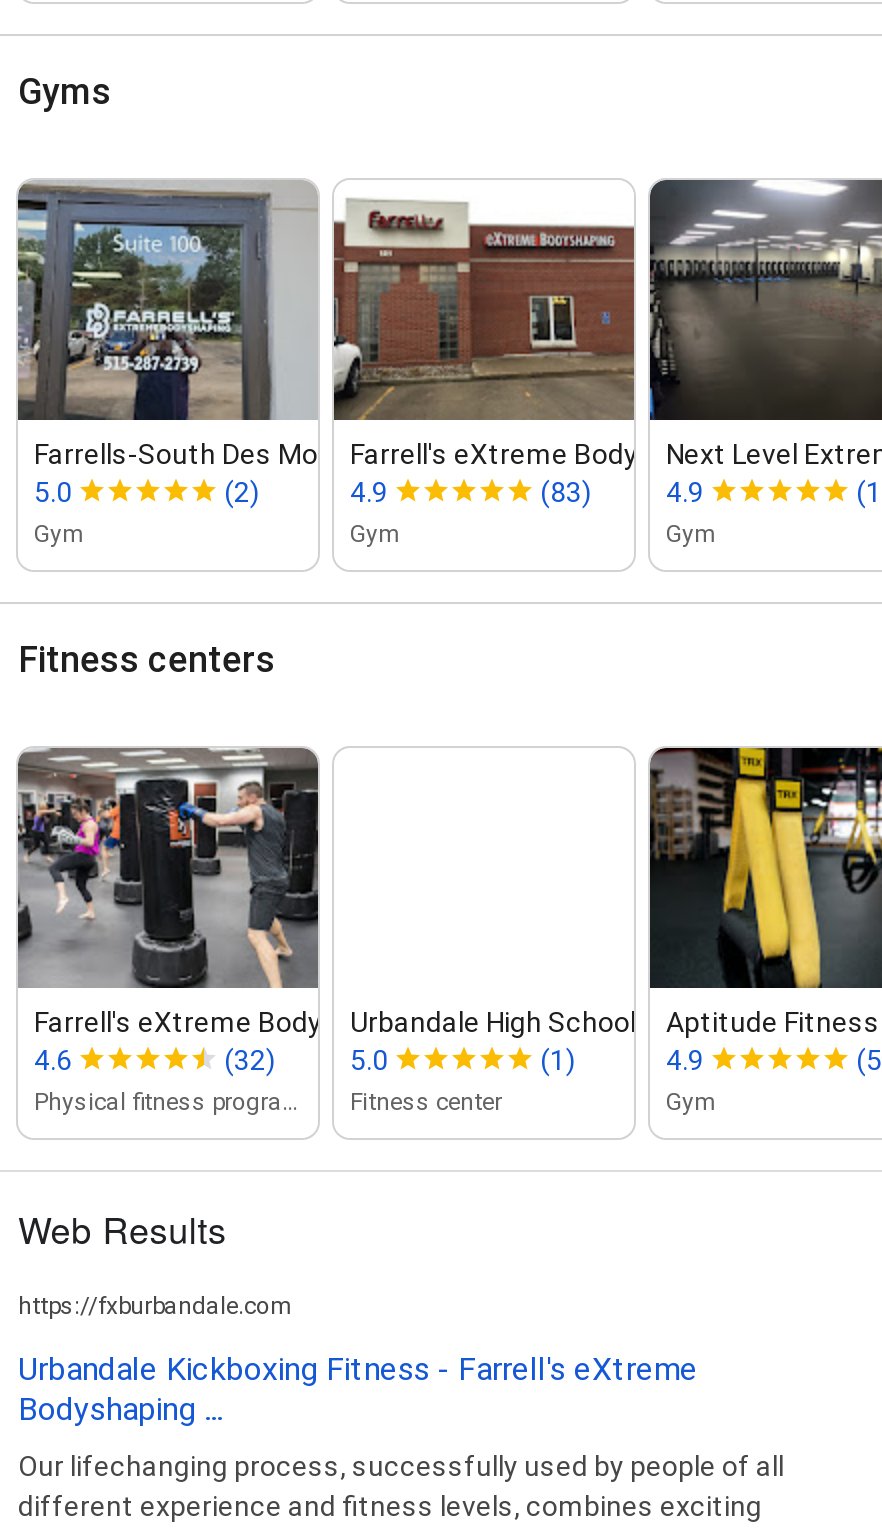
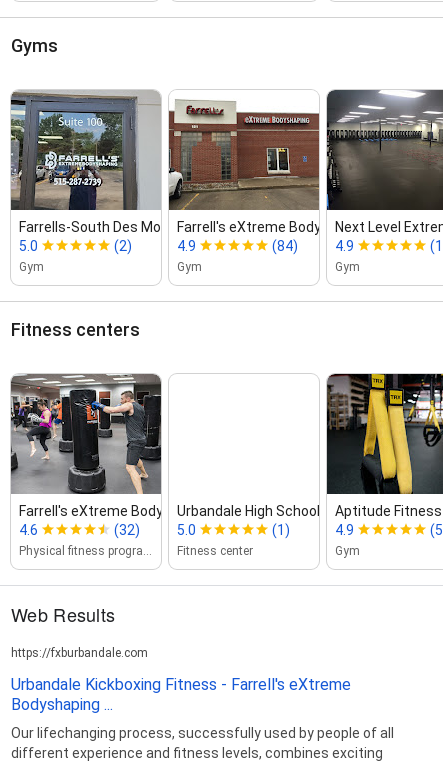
[540,475,592,507] (83) -> [272,238,298,254] (84)

